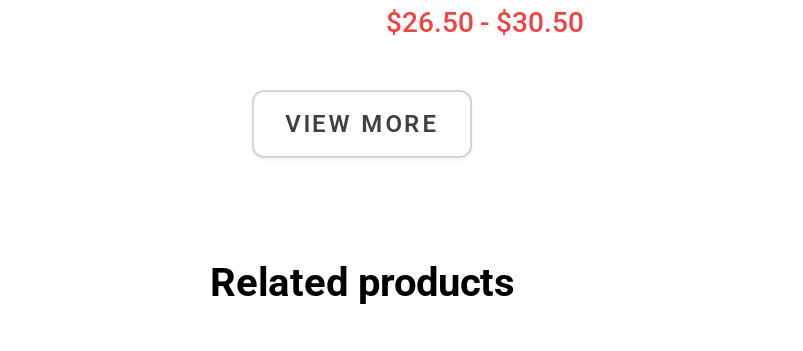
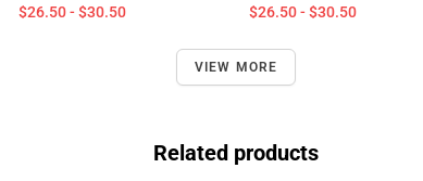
none -> [18,3,126,21] $26.50 - $30.50

